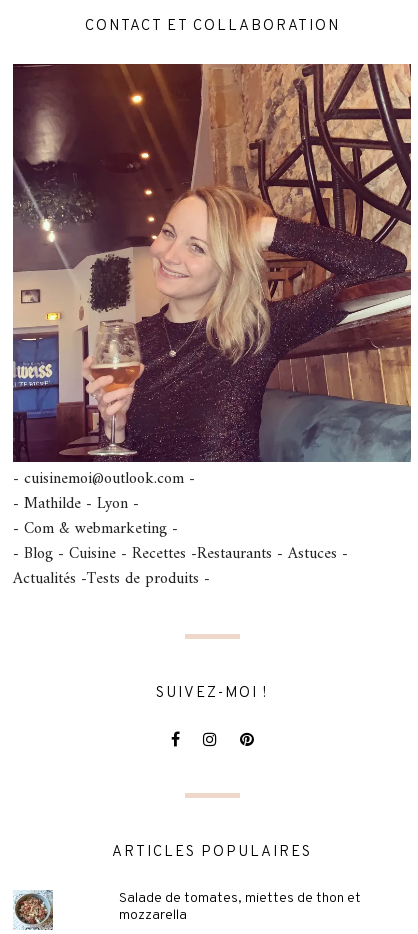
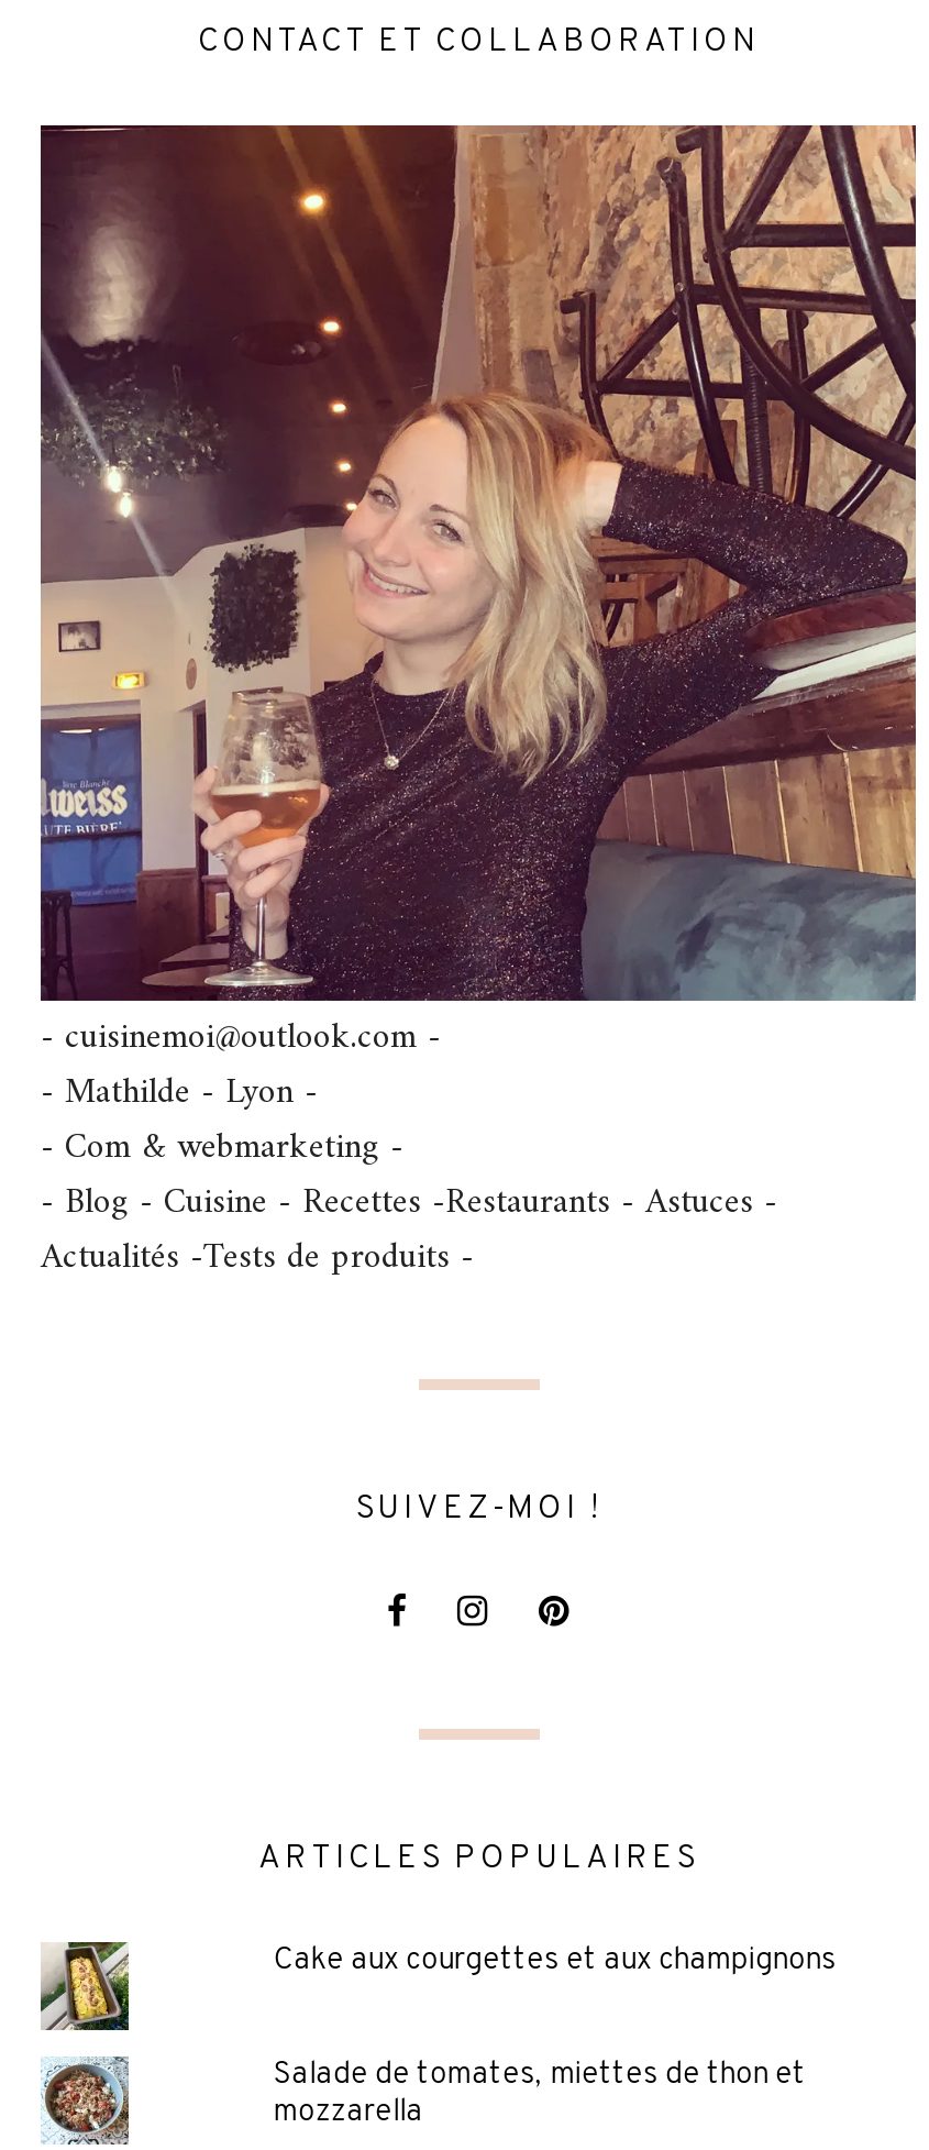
none -> [38,1940,131,2032] [image]
none -> [274,1943,836,1980] Cake aux courgettes et aux champignons

